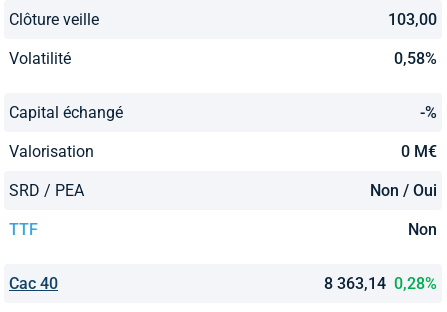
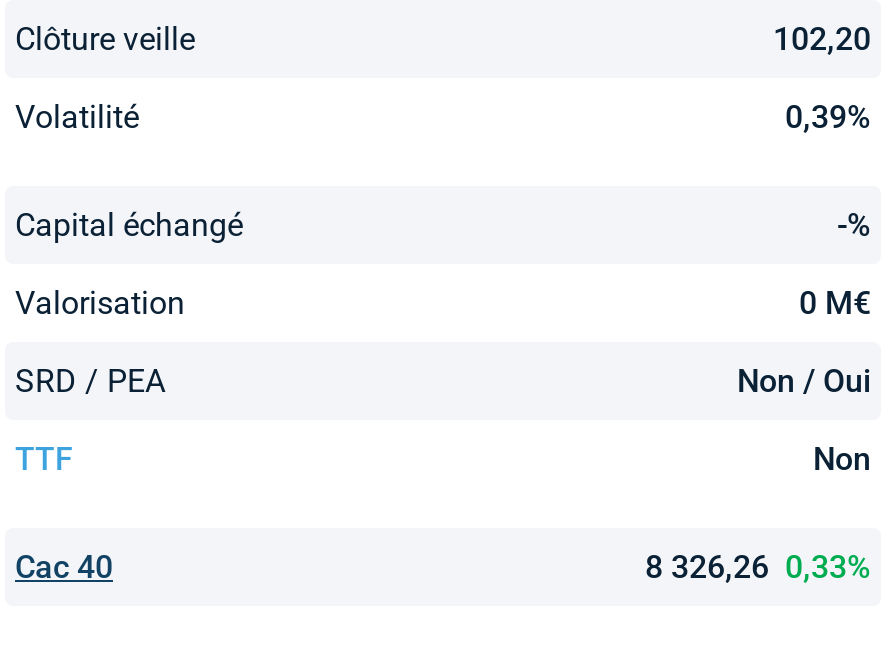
[388,10,437,29] 103,00 -> [773,21,871,59] 102,20
[394,49,437,68] 0,58% -> [785,99,871,137] 0,39%
[324,274,437,293] 8 363,14 0,28% -> [645,549,871,587] 8 326,26 0,33%

